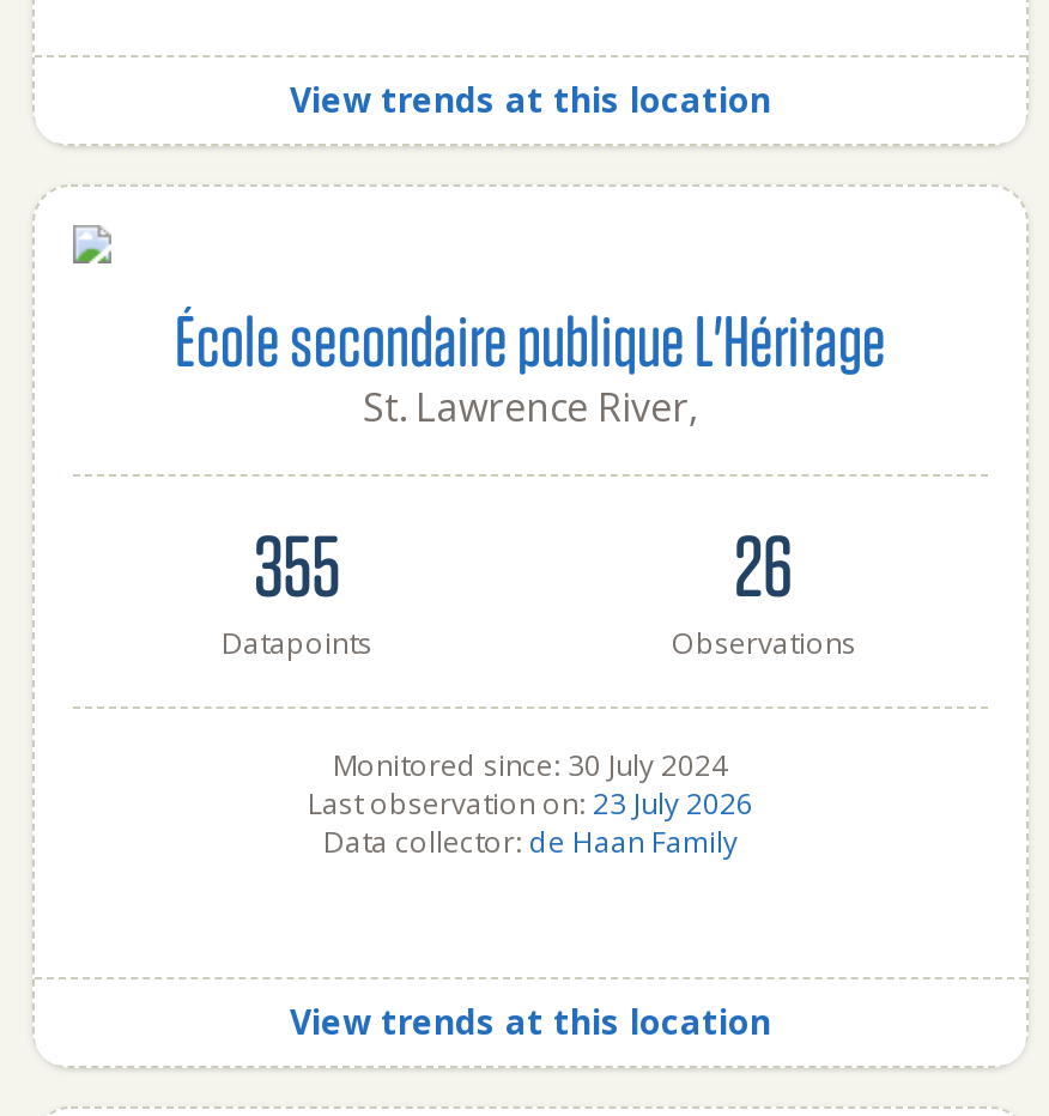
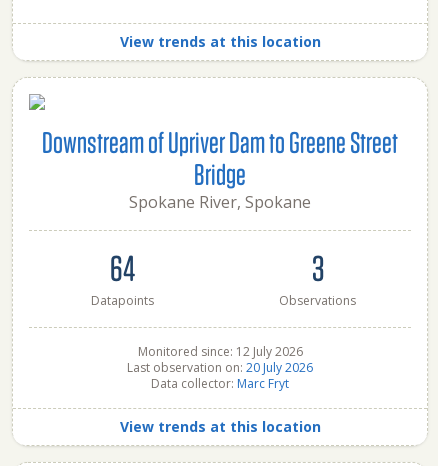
[175,297,886,433] École secondaire publique L'Héritage | St. Lawrence River, -> [42,124,398,213] Downstream of Upriver Dam to Greene Street | Bridge | Spokane River, Spokane
[254,512,340,613] 355 -> [110,246,135,288] 64
[734,512,794,613] 26 -> [311,246,323,288] 3
moved [222,623,856,663] -> [91,292,356,309]: Datapoints | Observations
[308,745,753,862] Monitored since: 30 July 2024 | Last observation on: 23 July 2026 | Data collector: de Haan Family -> [127,343,313,392] Monitored since: 12 July 2026 | Last observation on: 20 July 2026 | Data collector: Marc Fryt

